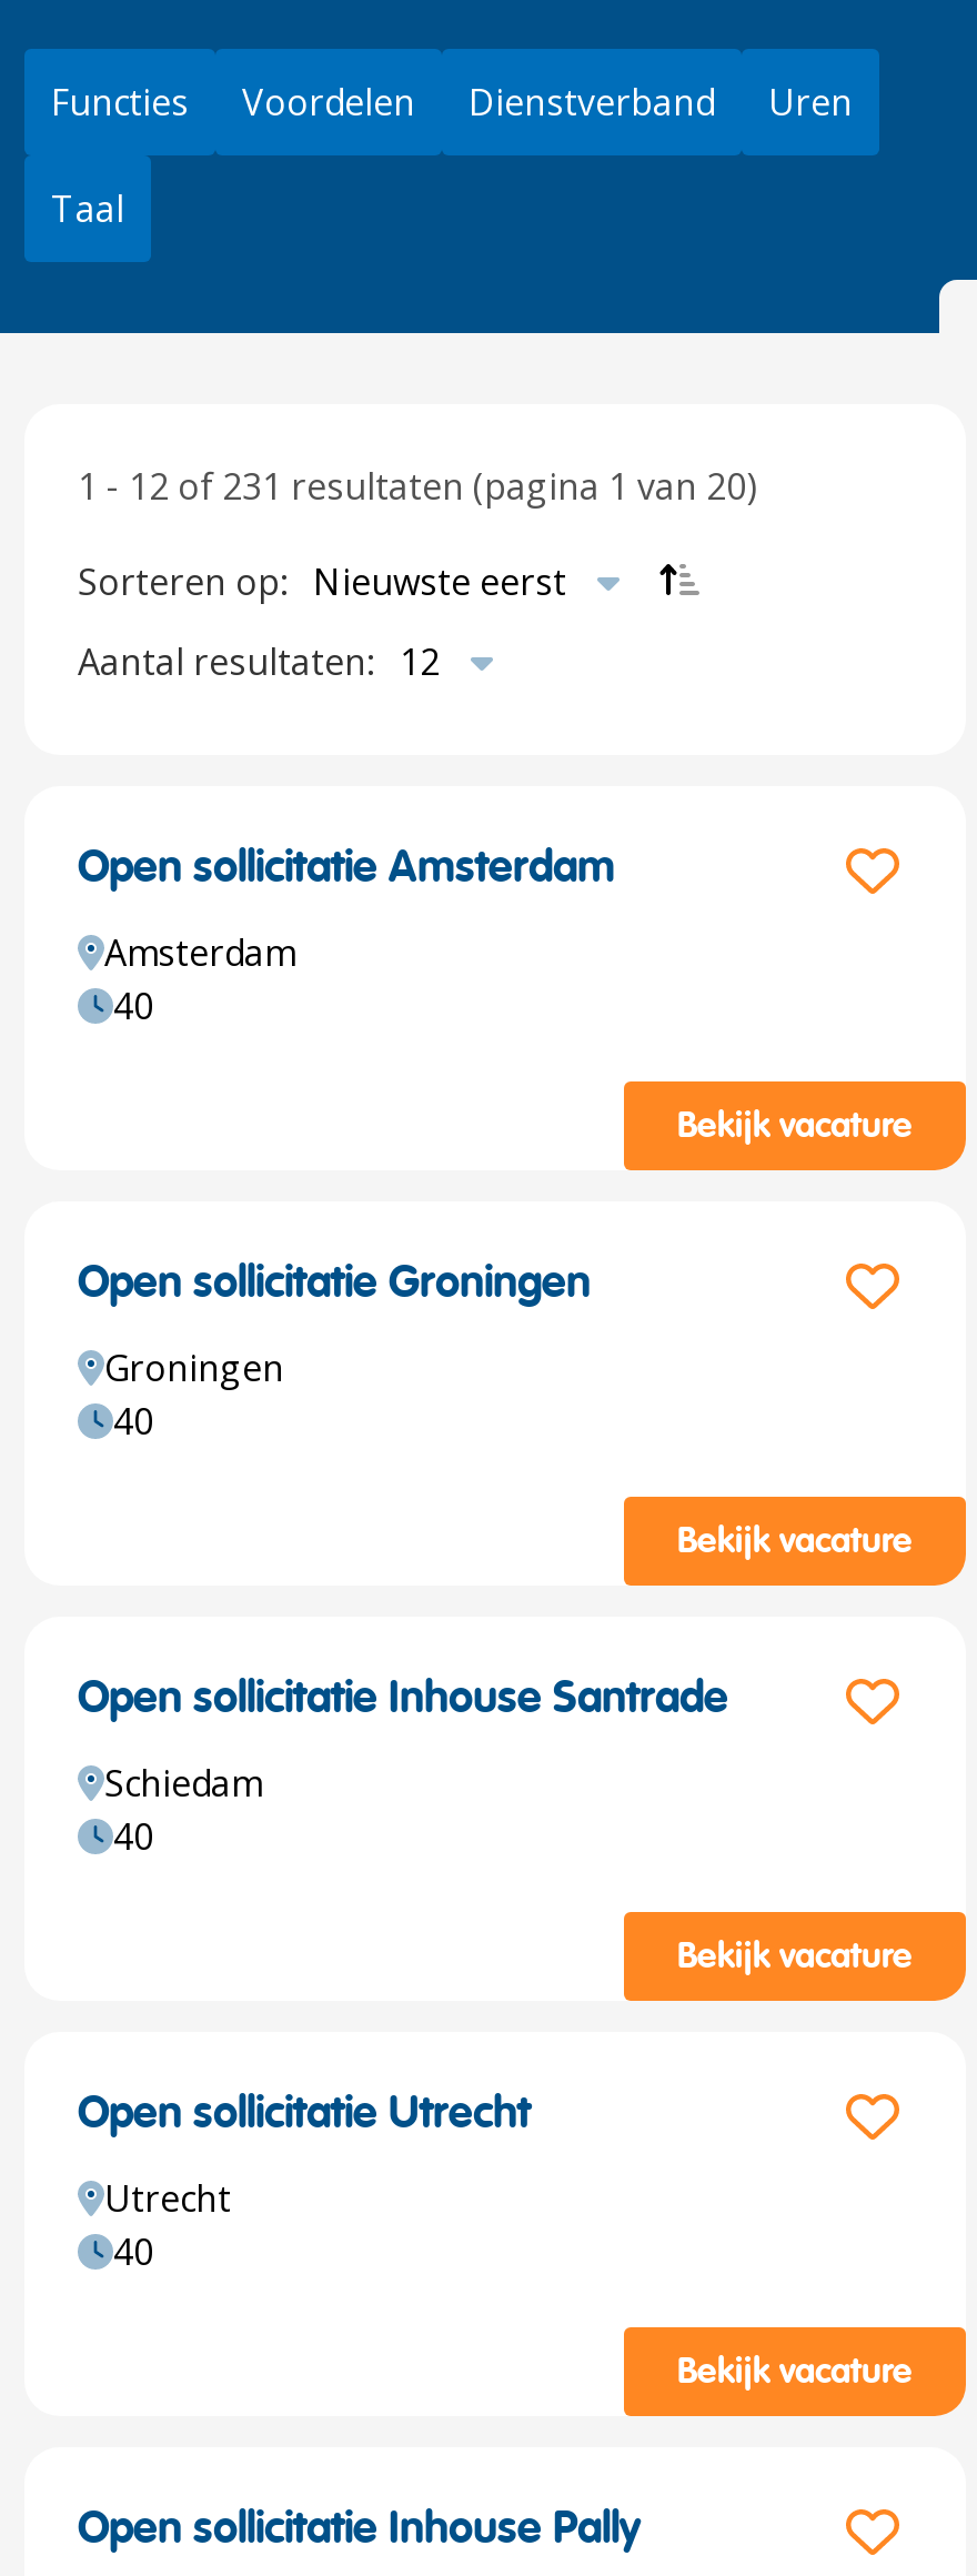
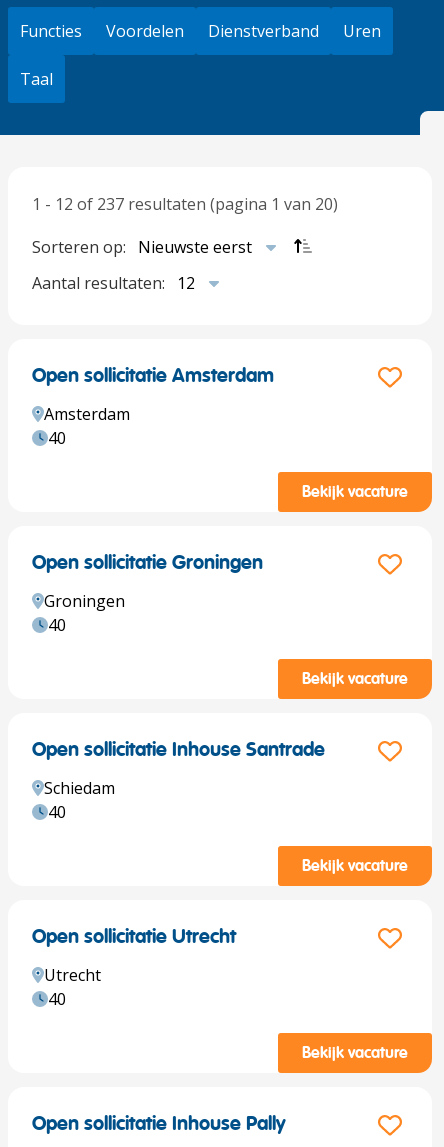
[78,462,757,511] 1 - 12 of 231 resultaten (pagina 1 van 20) -> [32,193,338,215] 1 - 12 of 237 resultaten (pagina 1 van 20)

